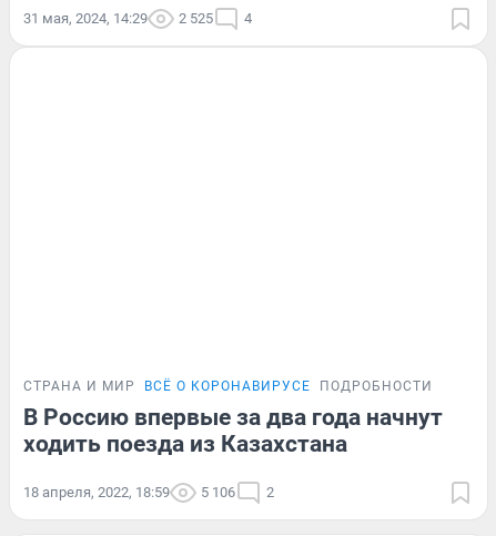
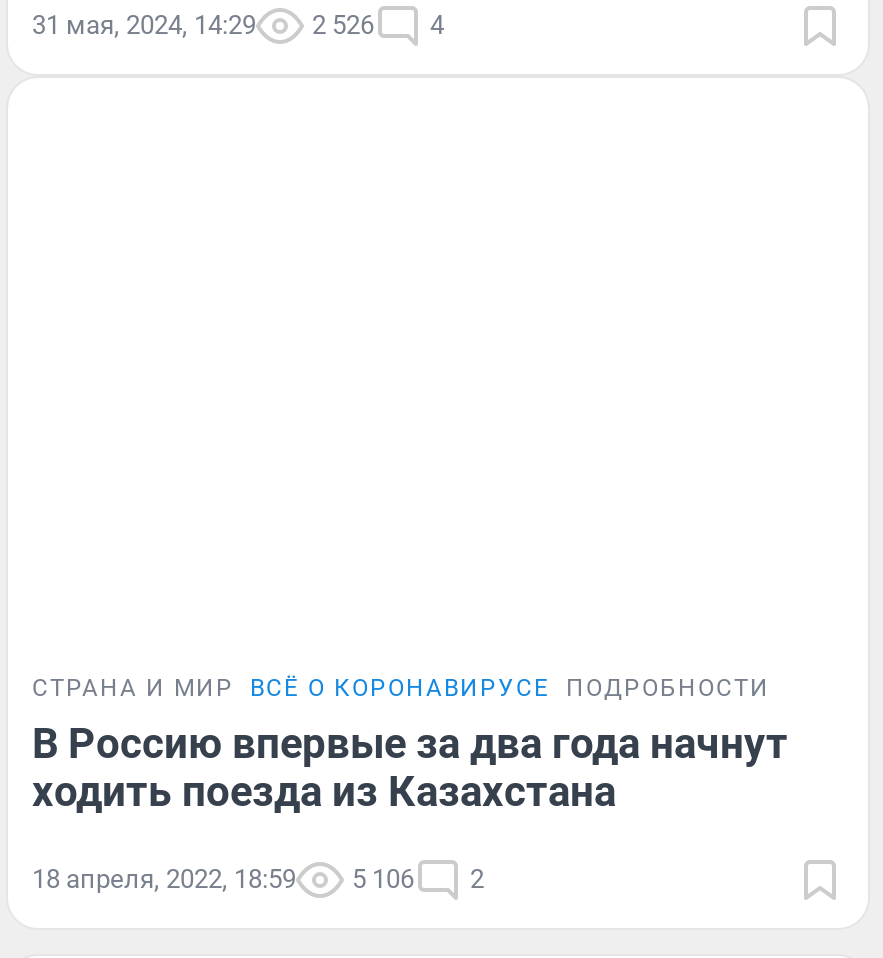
[23,10,252,27] 31 мая, 2024, 14:29 2 525 4 -> [32,10,444,40] 31 мая, 2024, 14:29 2 526 4

